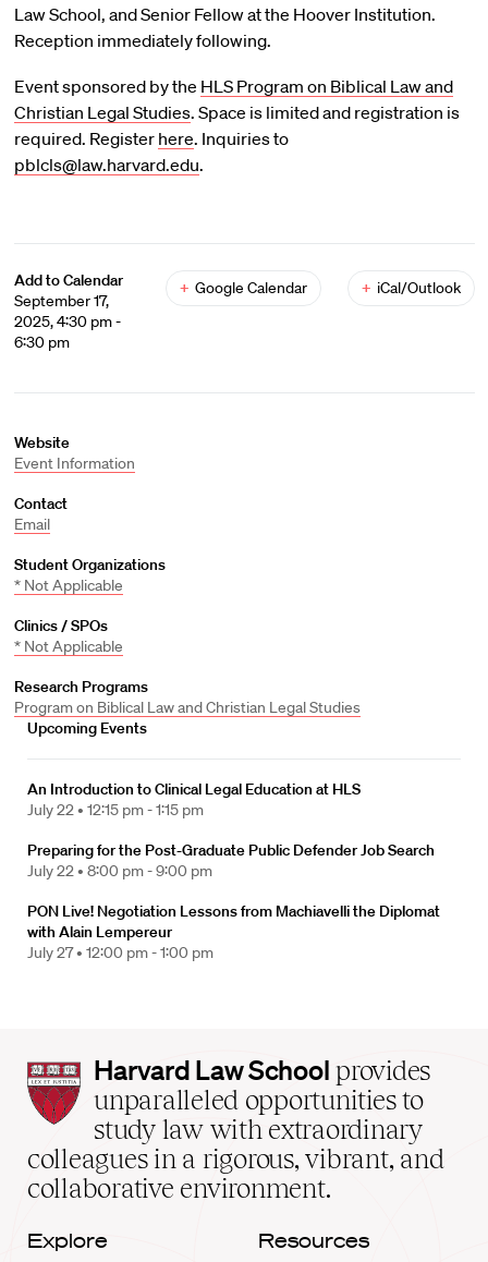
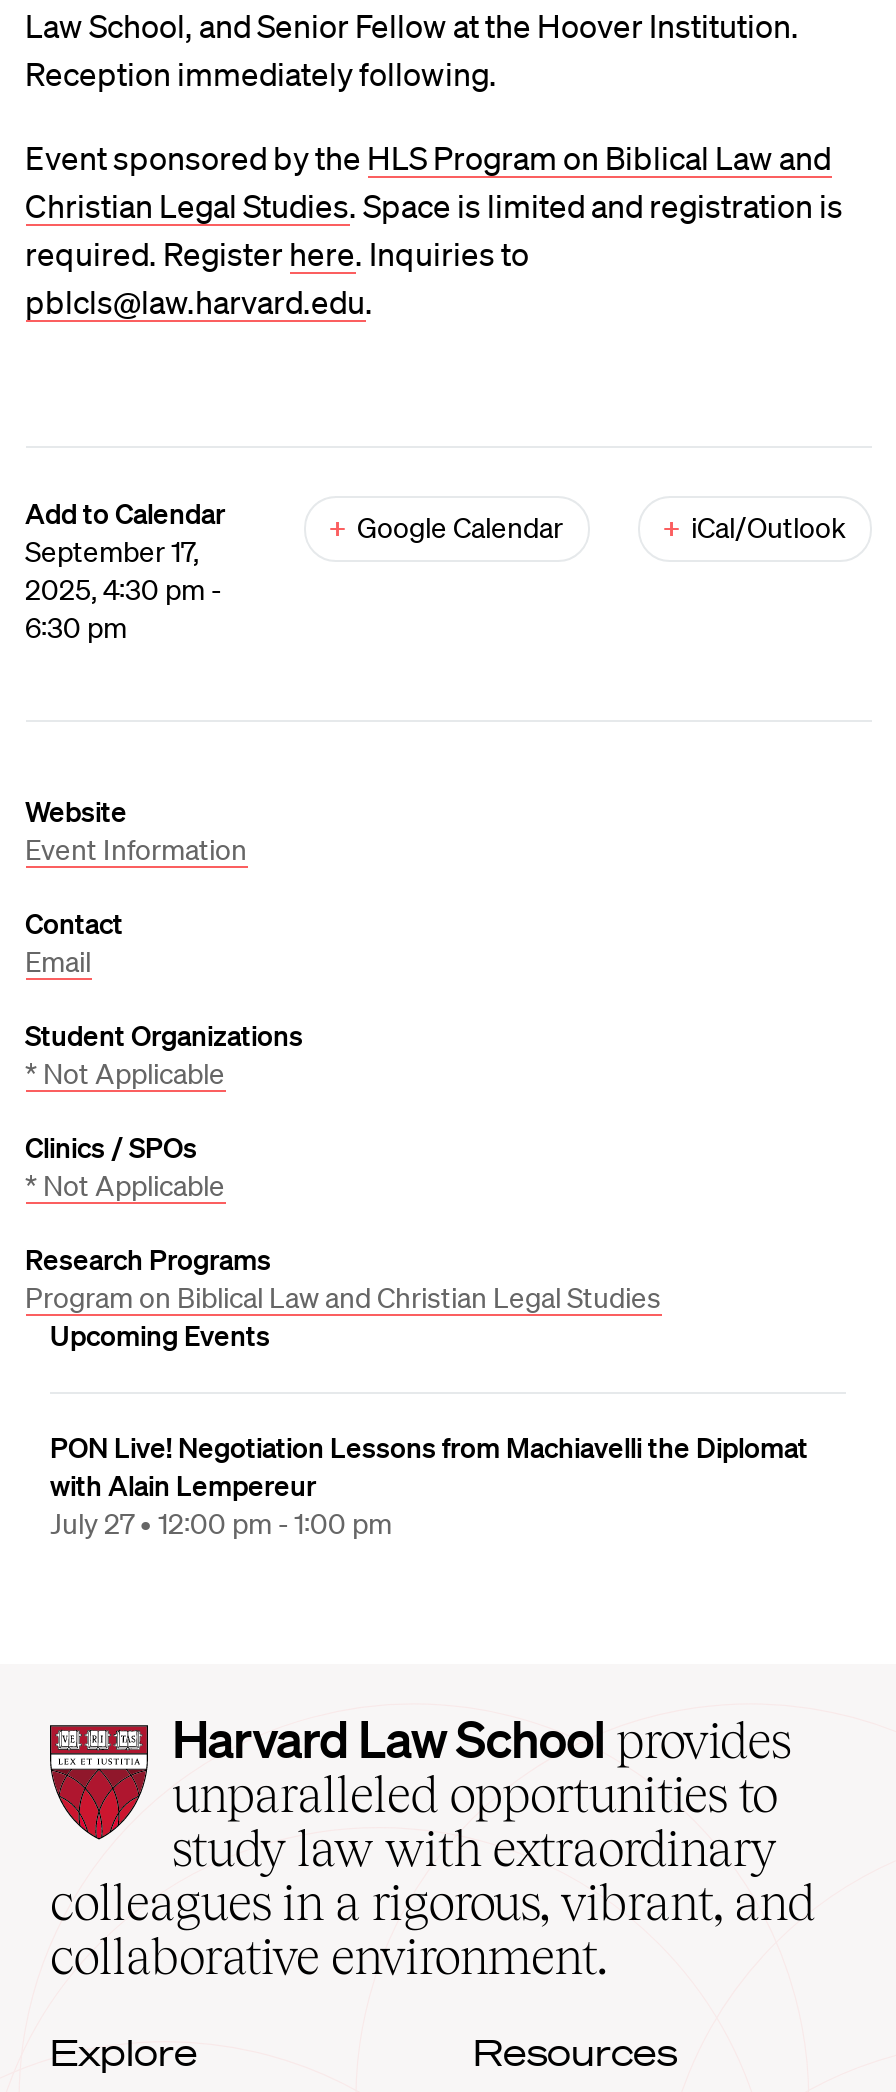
[27,779,435,881] An Introduction to Clinical Legal Education at HLS | July 22 • 12:15 pm - 1:15 pm | Preparing for the Post-Graduate Public Defender Job Search | July 22 • 8:00 pm - 9:00 pm -> none

